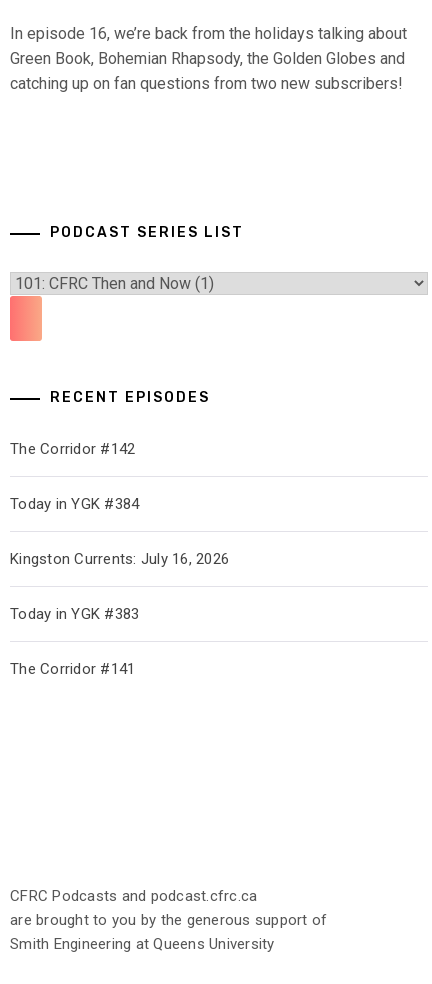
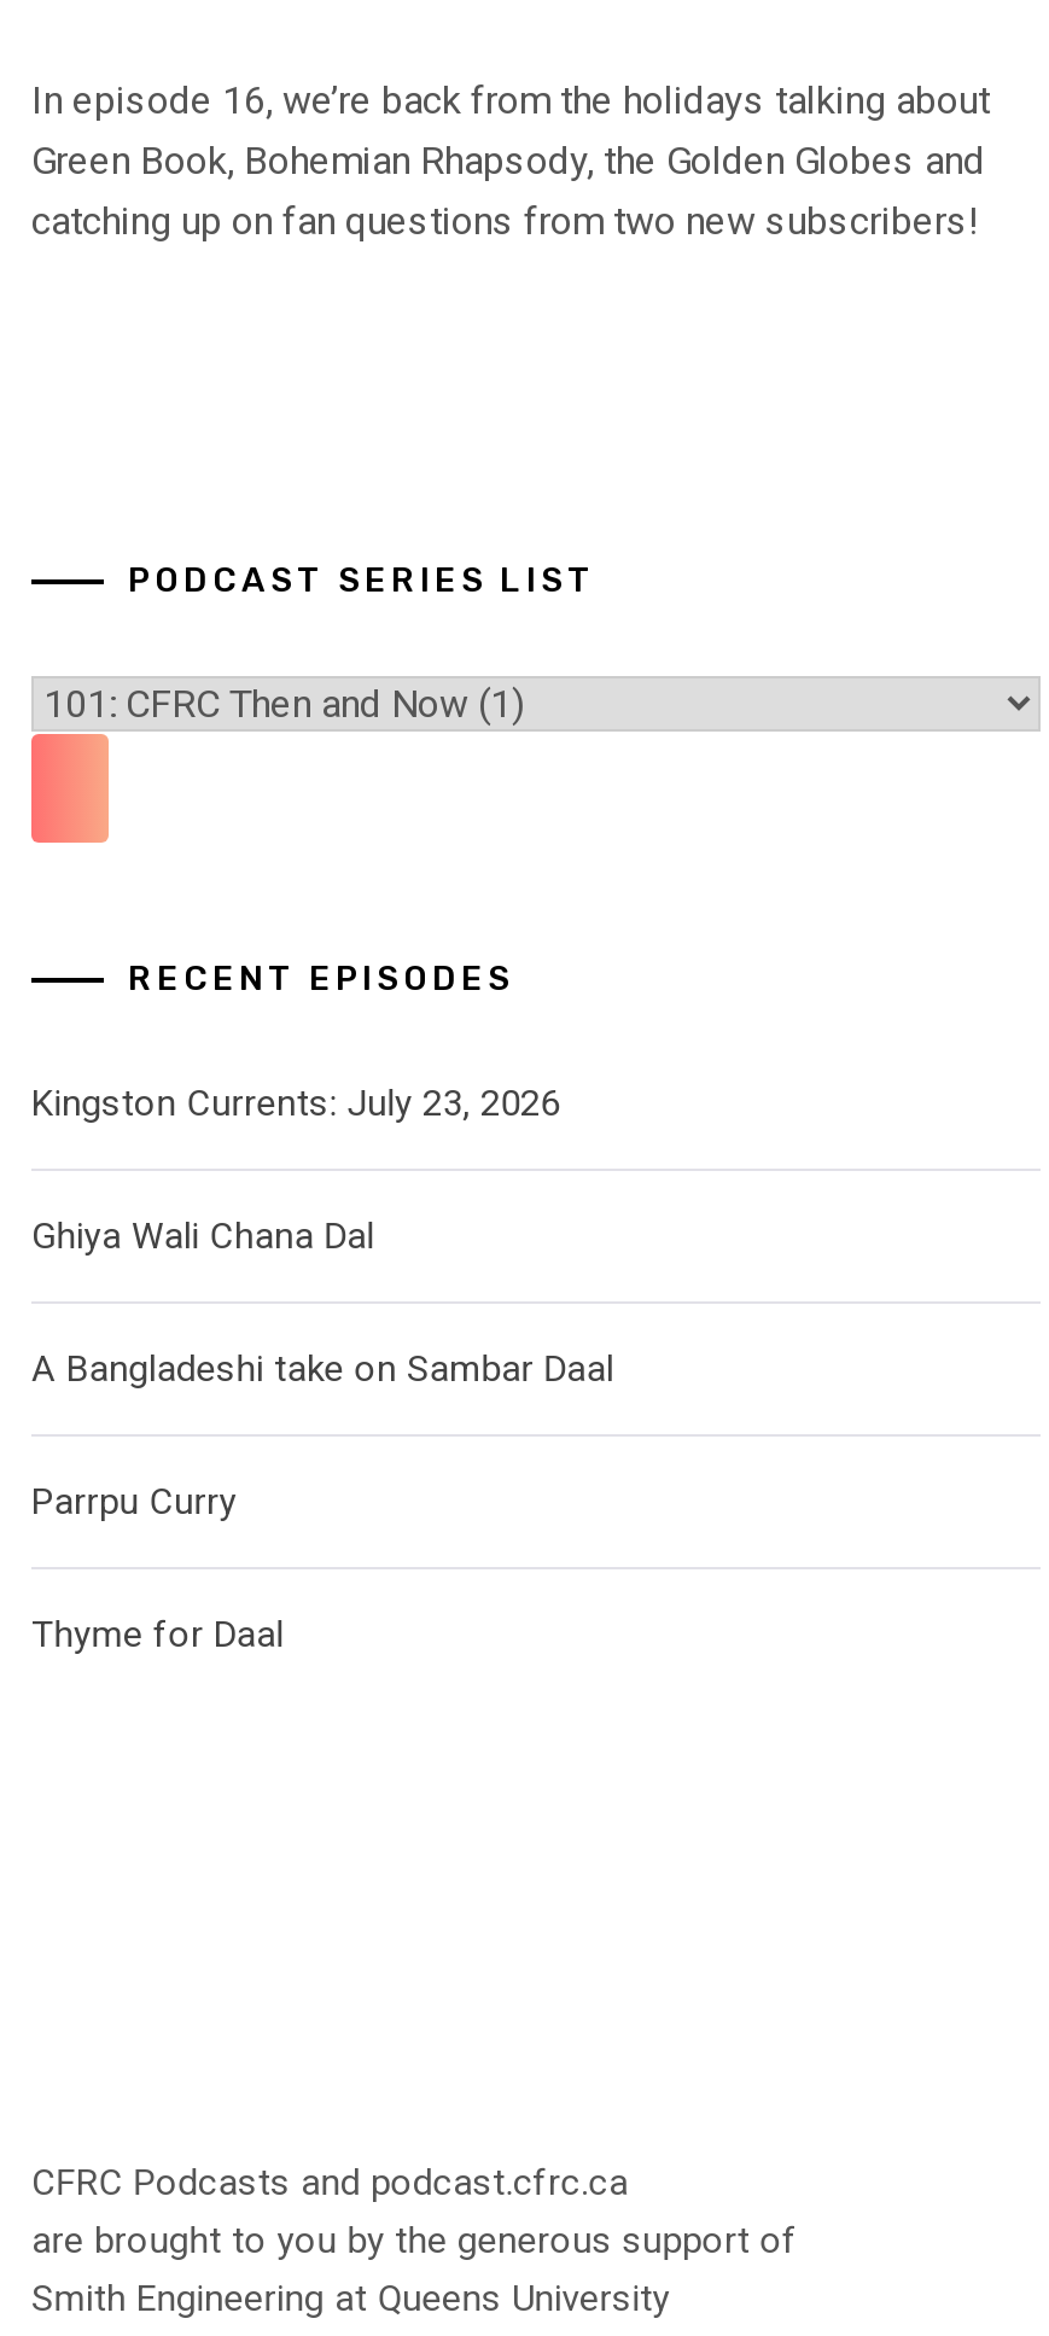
[10,440,135,458] The Corridor #142 -> [31,1082,560,1125] Kingston Currents: July 23, 2026
[10,495,139,513] Today in YGK #384 -> [31,1215,374,1258] Ghiya Wali Chana Dal
[10,550,229,568] Kingston Currents: July 16, 2026 -> [31,1348,614,1391] A Bangladeshi take on Sambar Daal
[10,605,139,623] Today in YGK #383 -> [31,1480,237,1524] Parrpu Curry
[10,660,135,678] The Corridor #141 -> [31,1613,284,1657] Thyme for Daal

